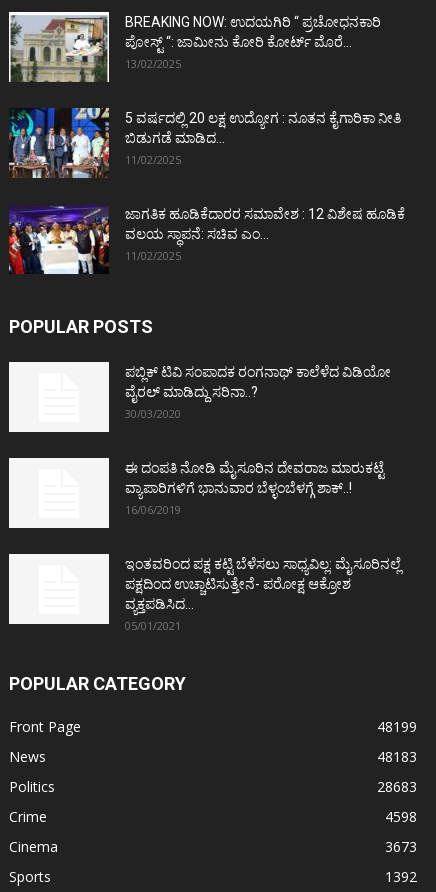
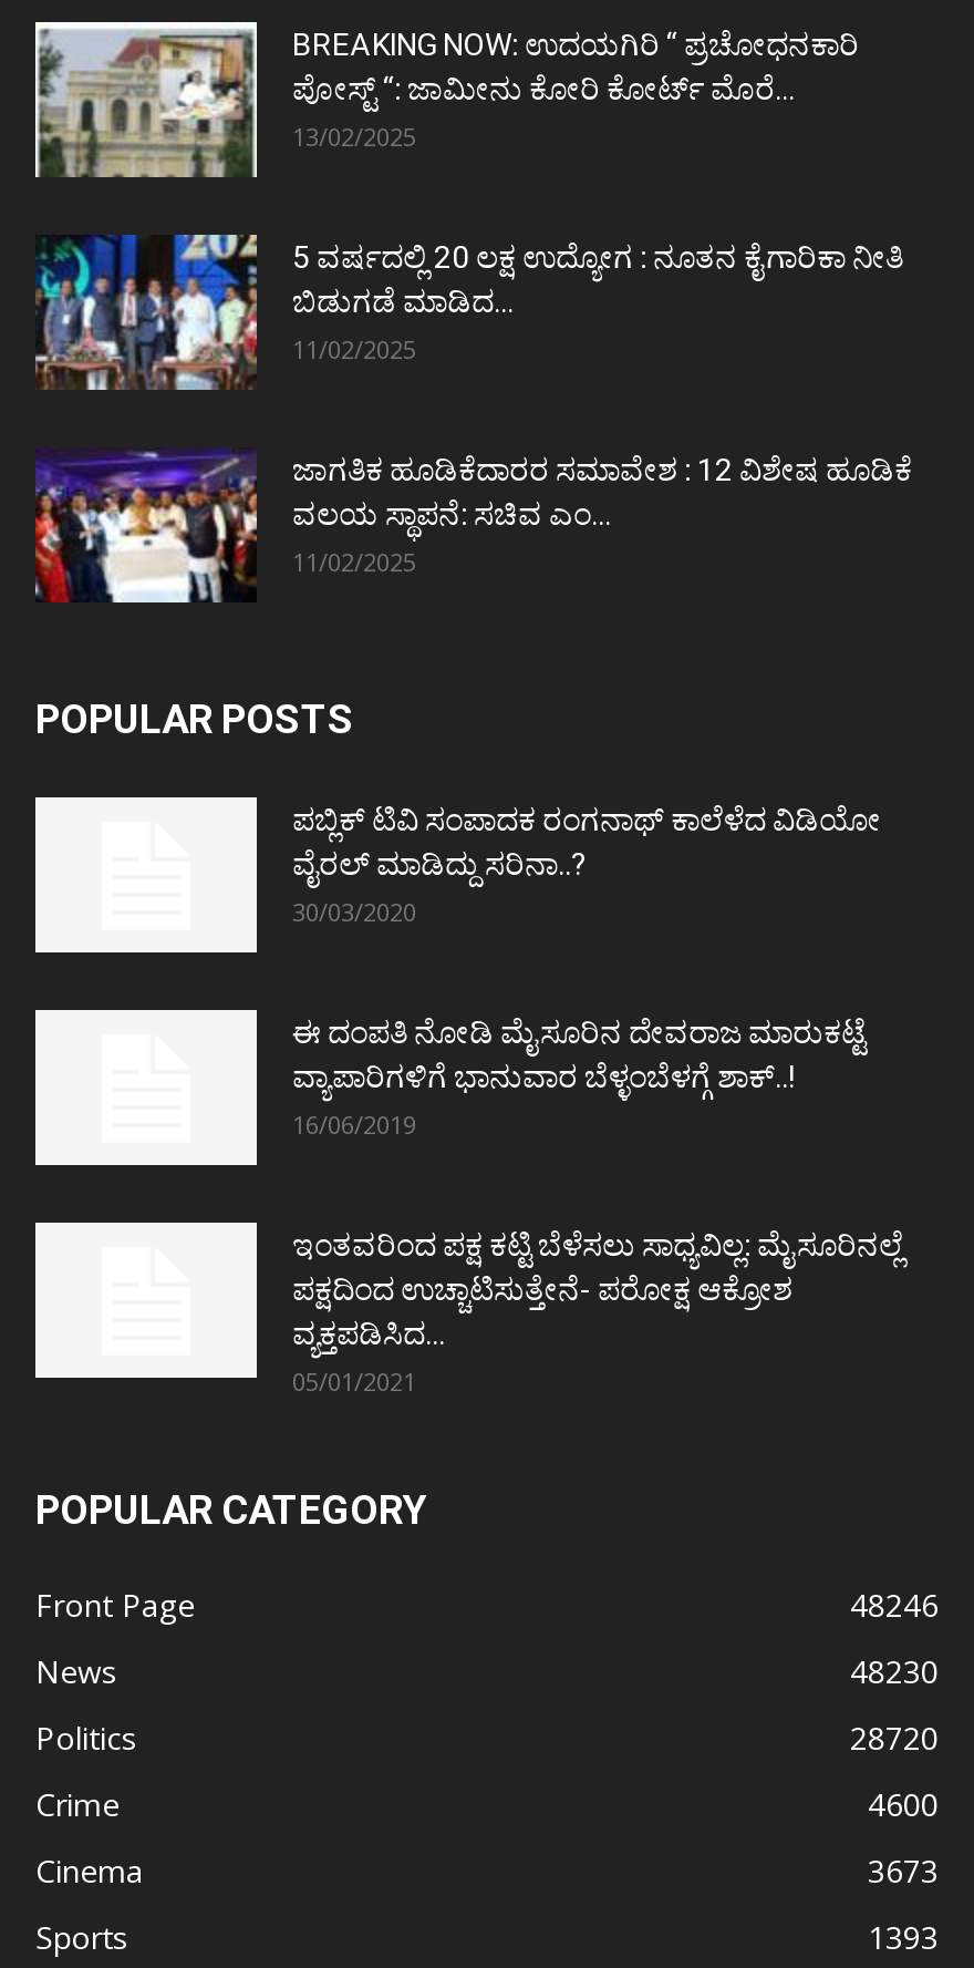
[377,717,417,736] 48199 -> [850,1583,939,1625] 48246
[377,747,417,766] 48183 -> [850,1649,939,1692] 48230
[377,777,417,796] 28683 -> [850,1716,939,1758] 28720
[385,807,417,826] 4598 -> [868,1782,939,1824] 4600
[385,867,417,886] 1392 -> [868,1915,939,1957] 1393

